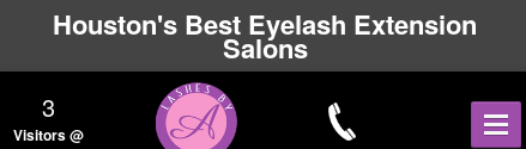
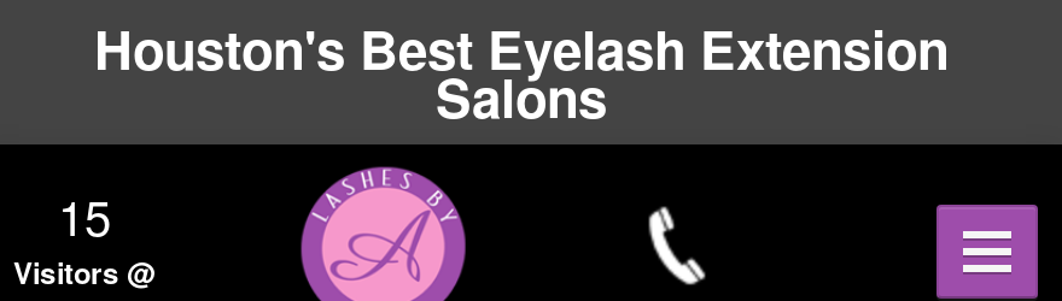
[41,89,55,124] 3 -> [58,181,111,250] 15

